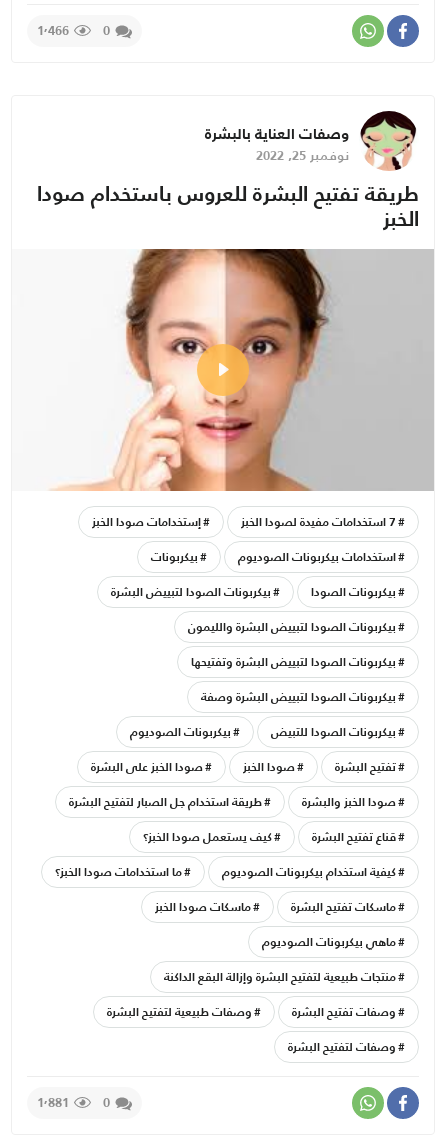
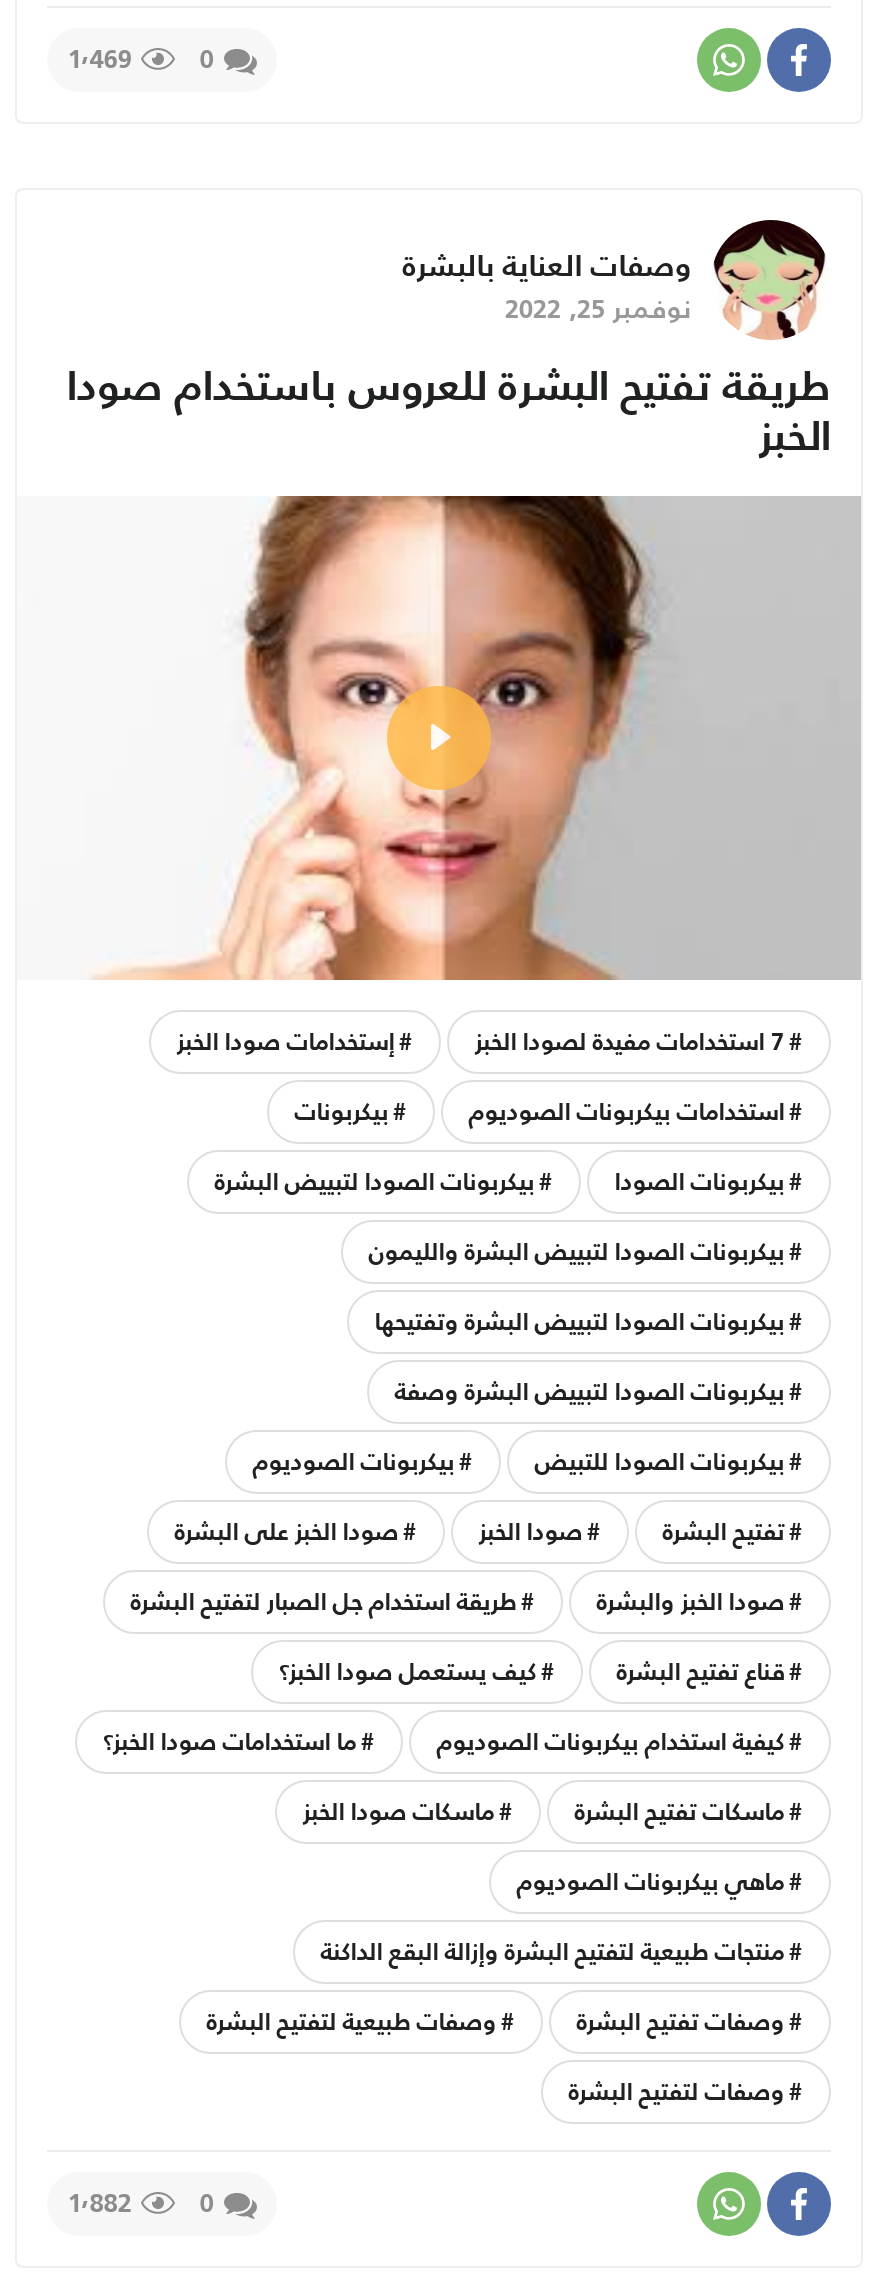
[37,20,110,41] 1٬466 0 -> [67,37,213,79] 1٬469 0
[37,1092,110,1113] 1٬881 0 -> [67,2182,213,2224] 1٬882 0

